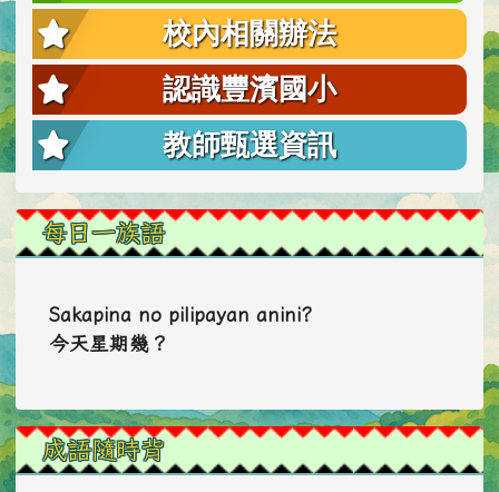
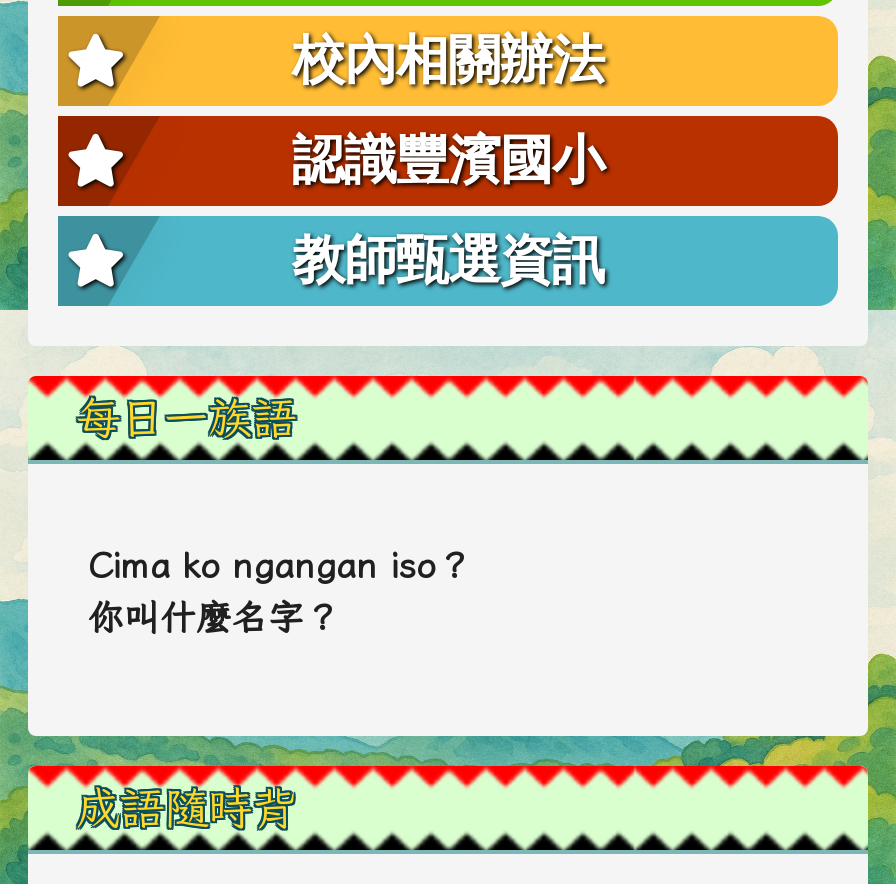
[49,305,312,323] Sakapina no pilipayan anini? -> [88,547,472,581] Cima ko ngangan iso？
[49,333,169,352] 今天星期幾？ -> [88,599,340,633] 你叫什麼名字？

